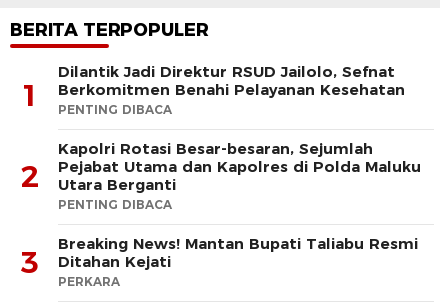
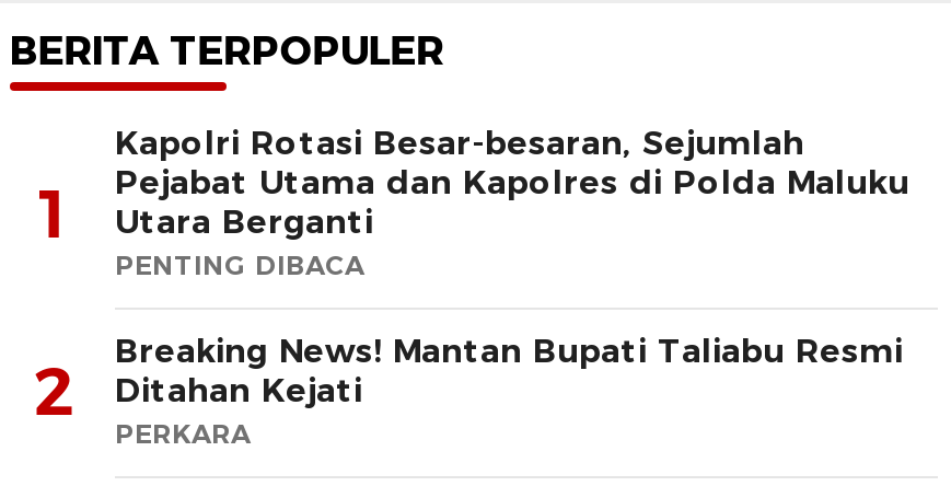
[21,62,405,195] Dilantik Jadi Direktur RSUD Jailolo, Sefnat | Berkomitmen Benahi Pelayanan Kesehatan | PENTING DIBACA | 2 -> none
[21,244,171,289] 3 Ditahan Kejati PERKARA -> [33,352,362,449] 2 Ditahan Kejati PERKARA

